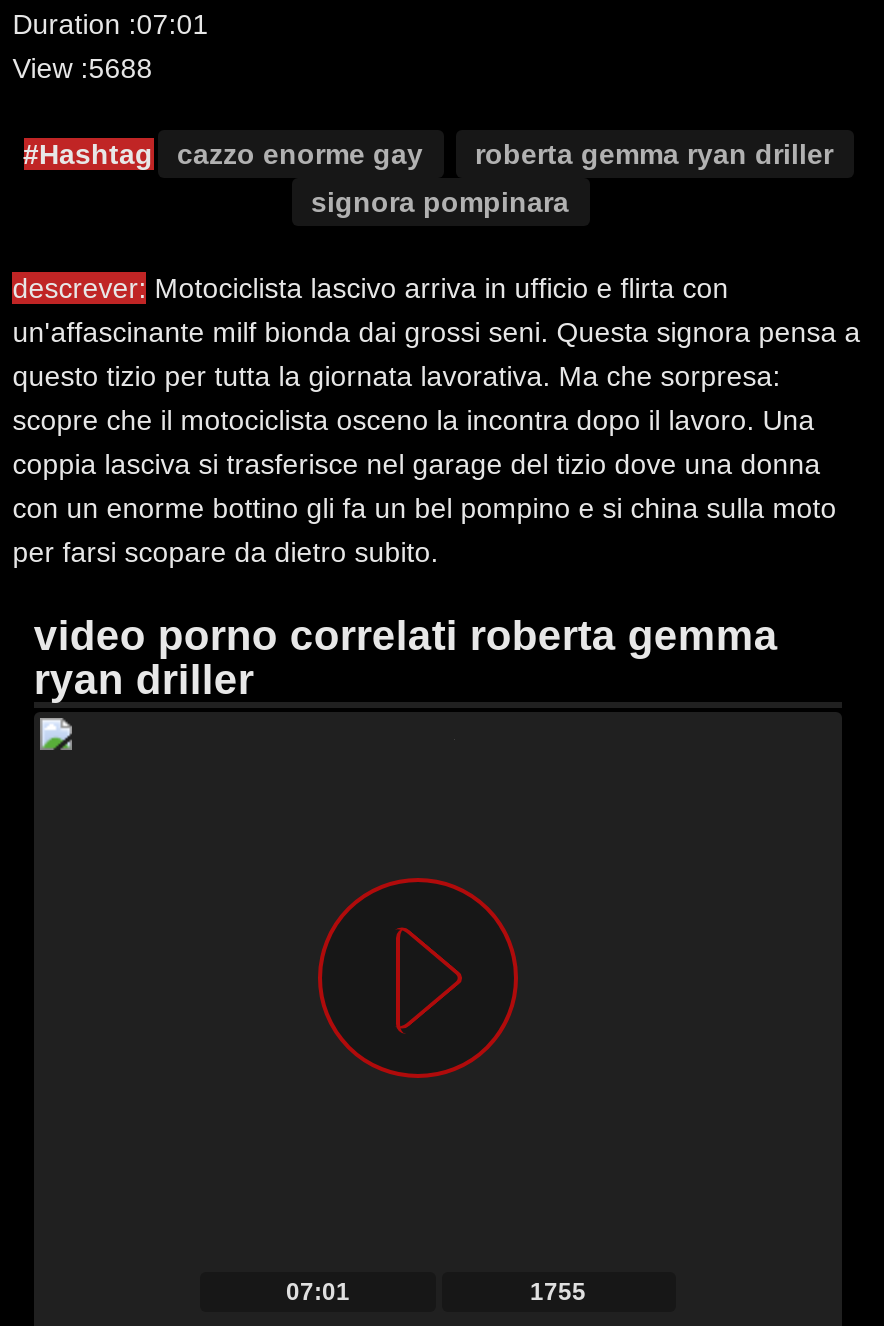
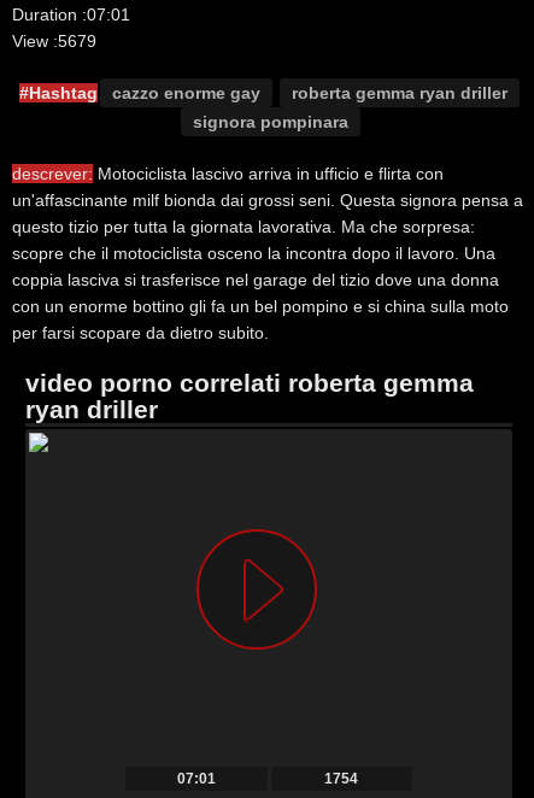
[12,52,152,84] View : 5688 -> [12,31,97,51] View : 5679
[530,1278,586,1306] 1755 -> [324,770,358,787] 1754

